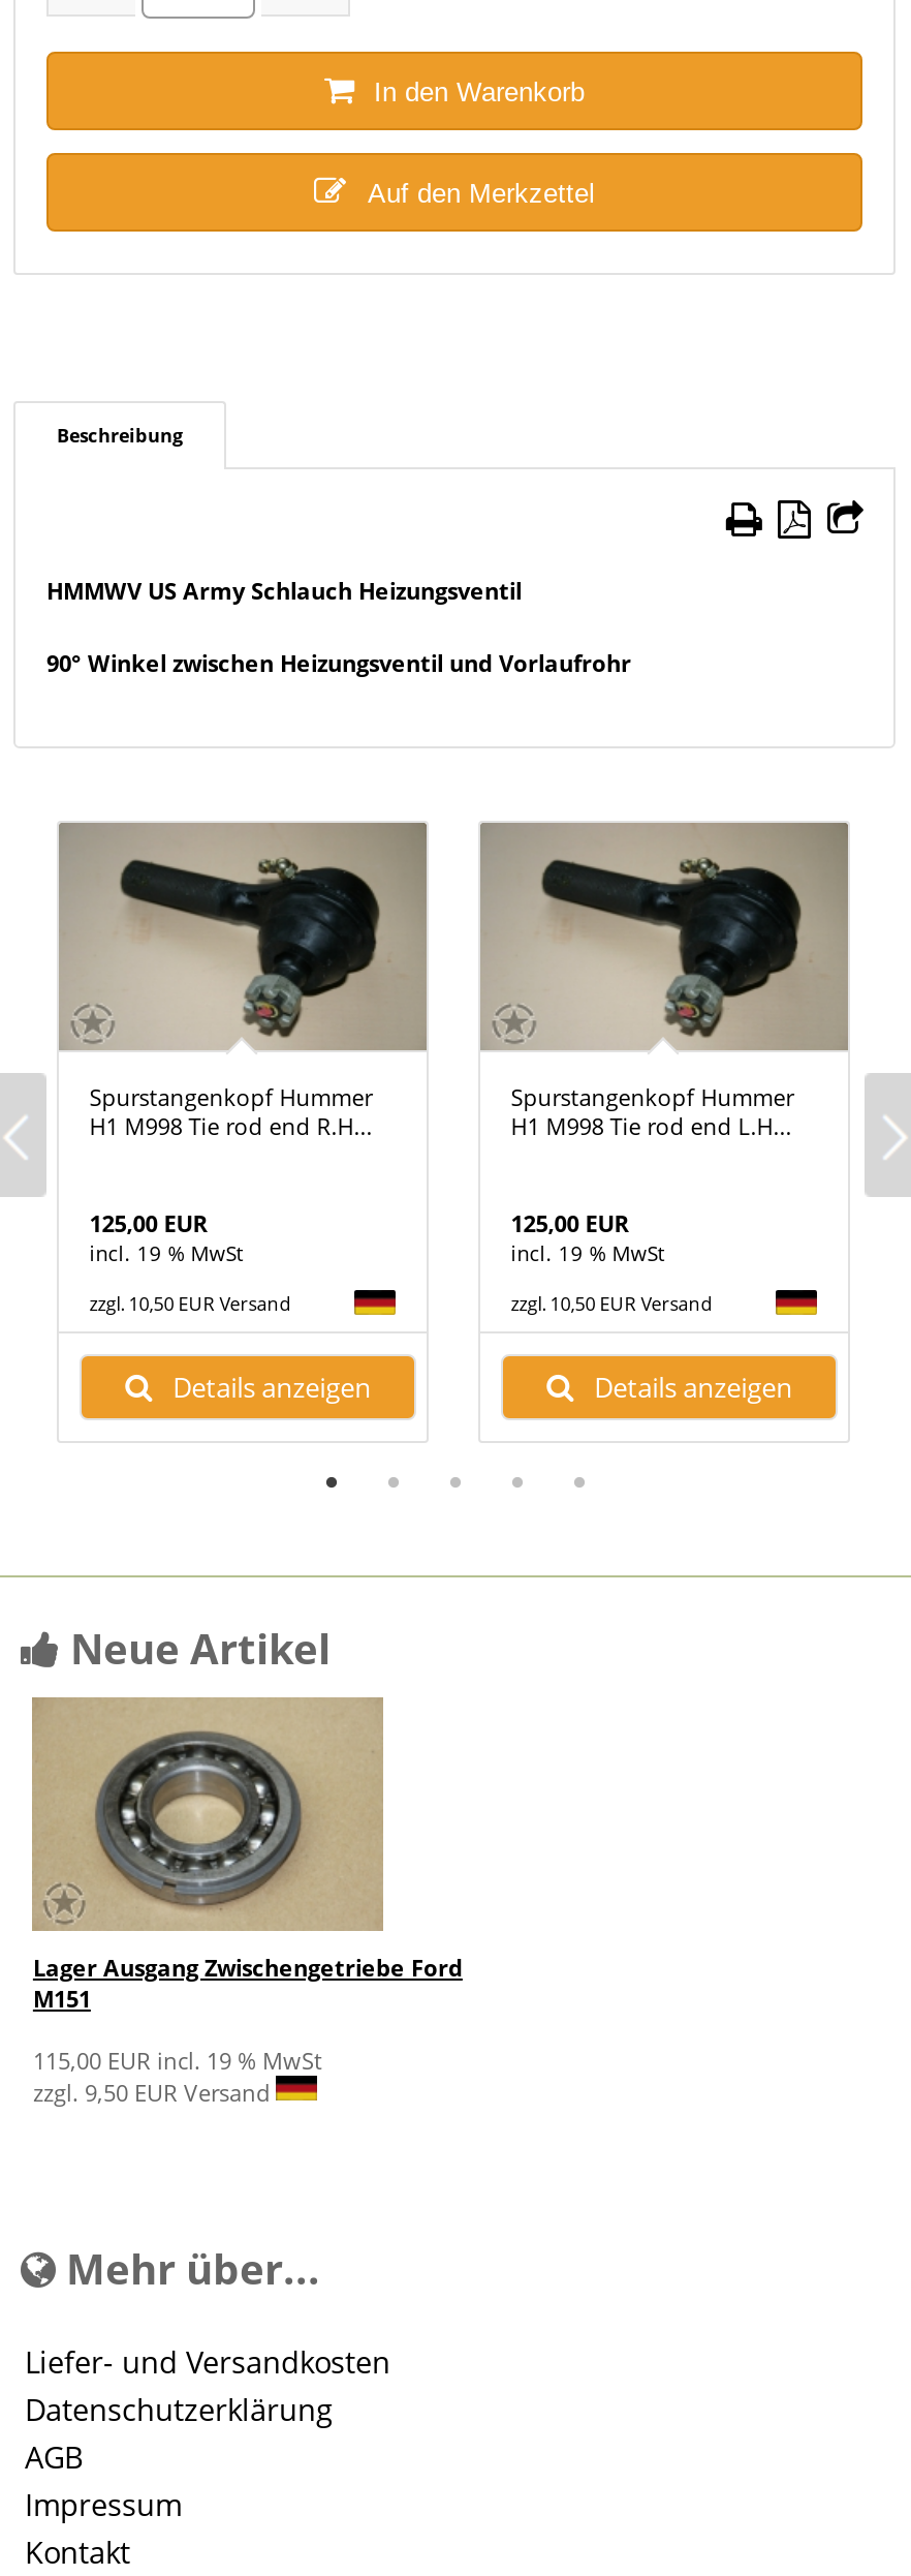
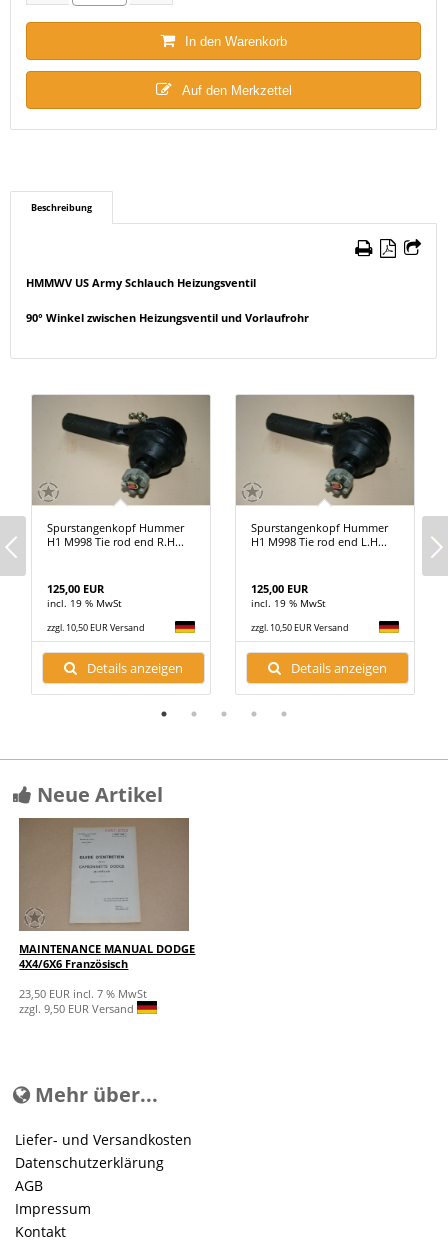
[32,1697,463,2013] [image] | Lager Ausgang Zwischengetriebe Ford | M151 -> [19,818,195,971] [image] | MAINTENANCE MANUAL DODGE | 4X4/6X6 Französisch
[33,2044,322,2075] 115,00 EUR incl. 19 % MwSt -> [19,986,147,1001] 23,50 EUR incl. 7 % MwSt

